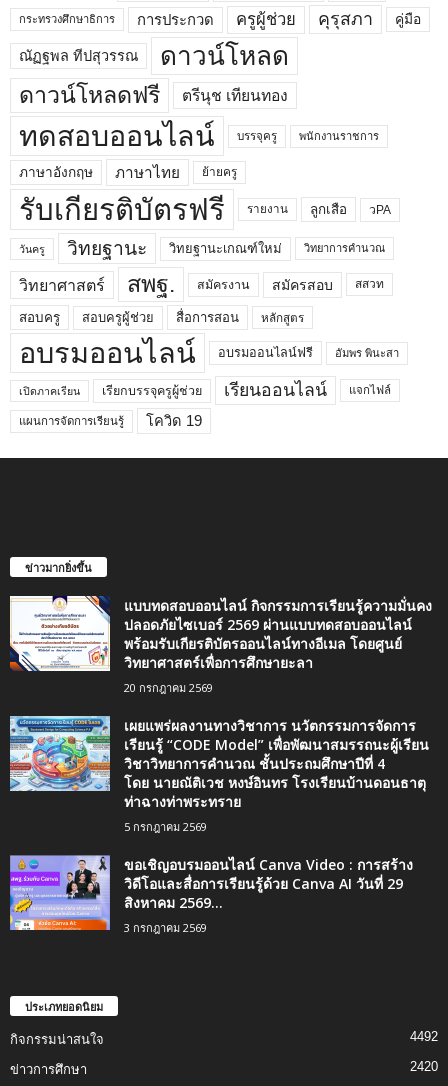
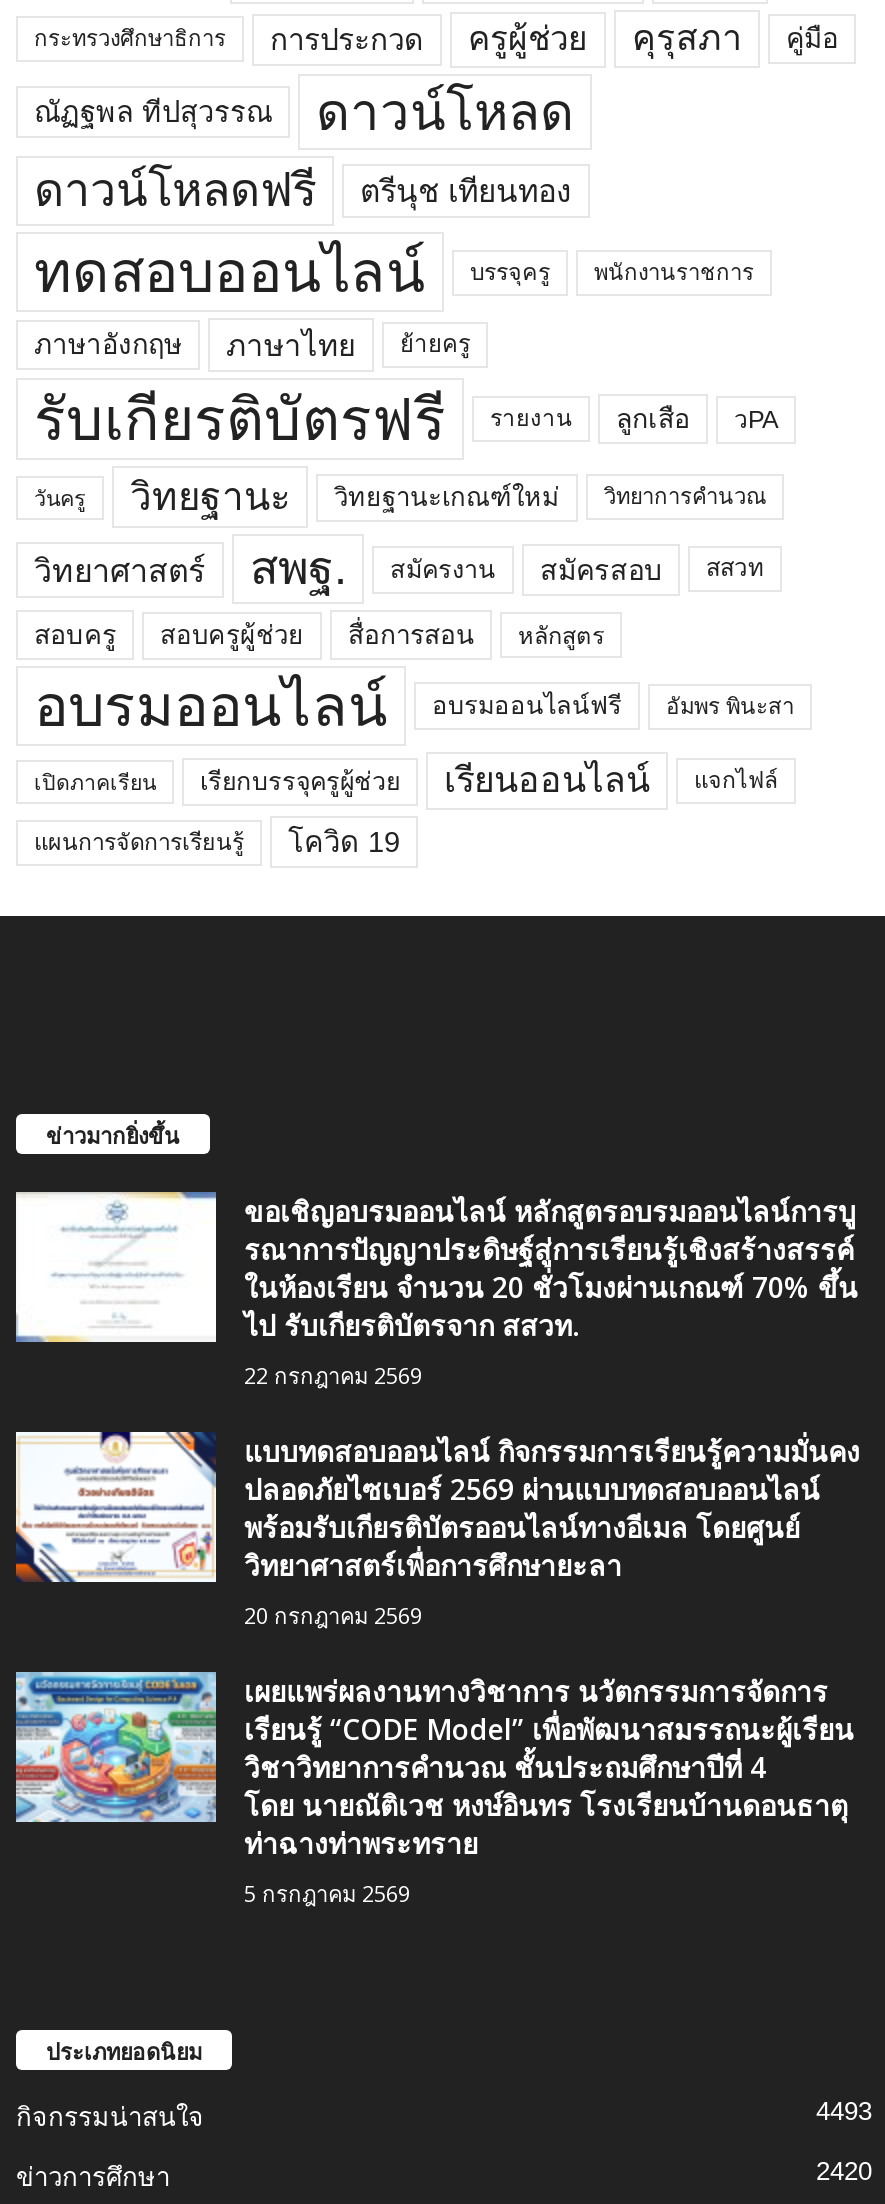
none -> [14,1190,858,1391] [image] | ขอเชิญอบรมออนไลน์ หลักสูตรอบรมออนไลน์การบู | รณาการปัญญาประดิษฐ์สู่การเรียนรู้เชิงสร้างสรรค์ | ในห้องเรียน จำนวน 20 ชั่วโมงผ่านเกณฑ์ 70% ขึ้น | ไป รับเกียรติบัตรจาก สสวท. | 22 กรกฎาคม 2569
moved [8,596,432,834] -> [12,1432,860,1909]: [image] | แบบทดสอบออนไลน์ กิจกรรมการเรียนรู้ความมั่นคง | ปลอดภัยไซเบอร์ 2569 ผ่านแบบทดสอบออนไลน์ | ... | ท่าฉางท่าพระทราย | 5 กรกฎาคม 2569
[9,854,413,935] [image] | ขอเชิญอบรมออนไลน์ Canva Video : การสร้าง | วิดีโอและสื่อการเรียนรู้ด้วย Canva AI วันที่ 29 | สิงหาคม 2569... | 3 กรกฎาคม 2569 -> none
[410,1029,438,1044] 4492 -> [816,2097,872,2127] 4493

